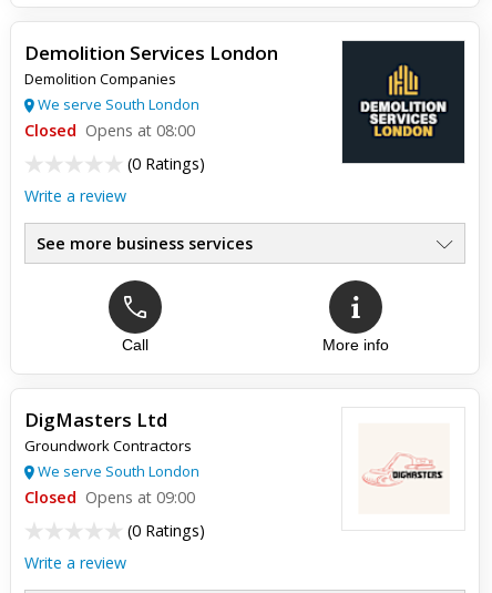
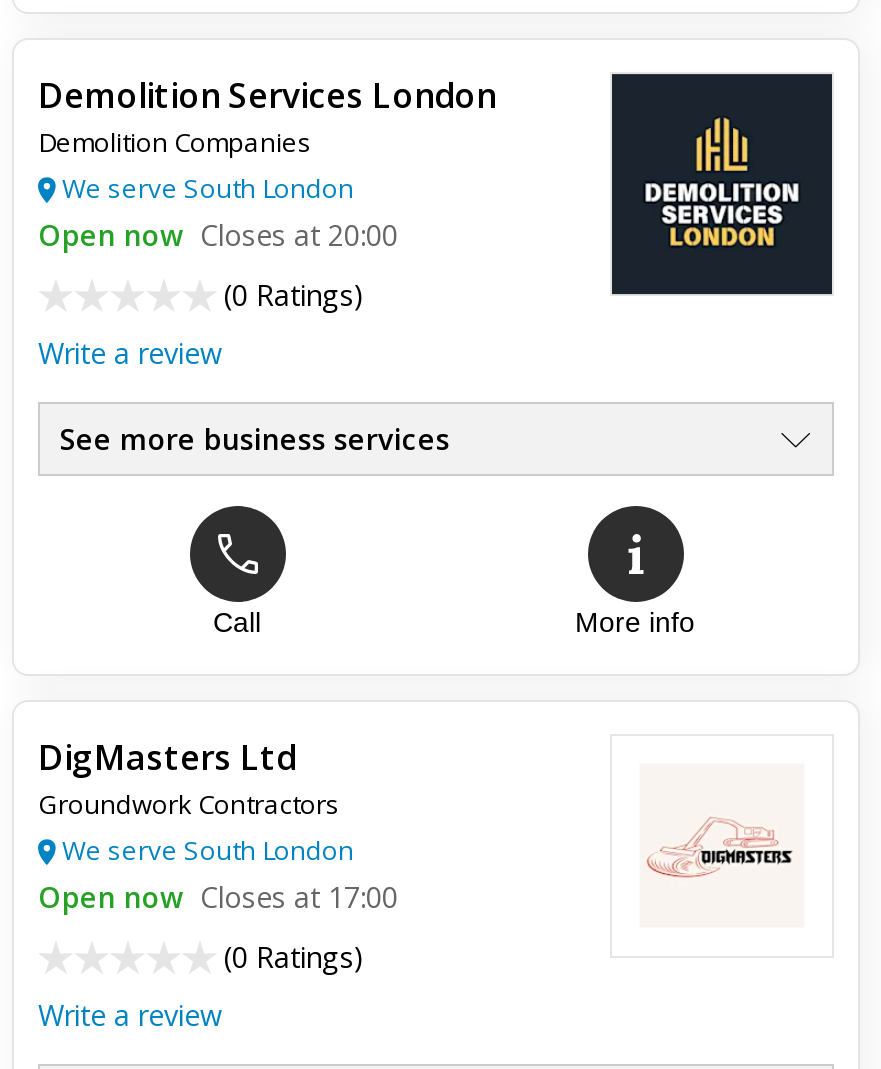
[24,120,195,141] Closed Opens at 08:00 -> [38,216,398,254] Open now Closes at 20:00
[24,487,195,508] Closed Opens at 09:00 -> [38,878,398,916] Open now Closes at 17:00

